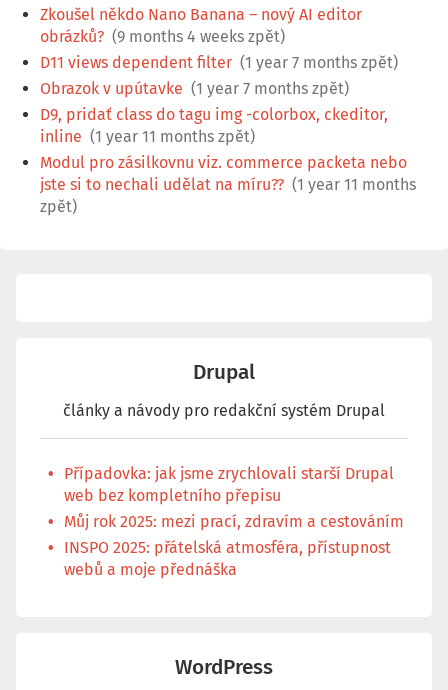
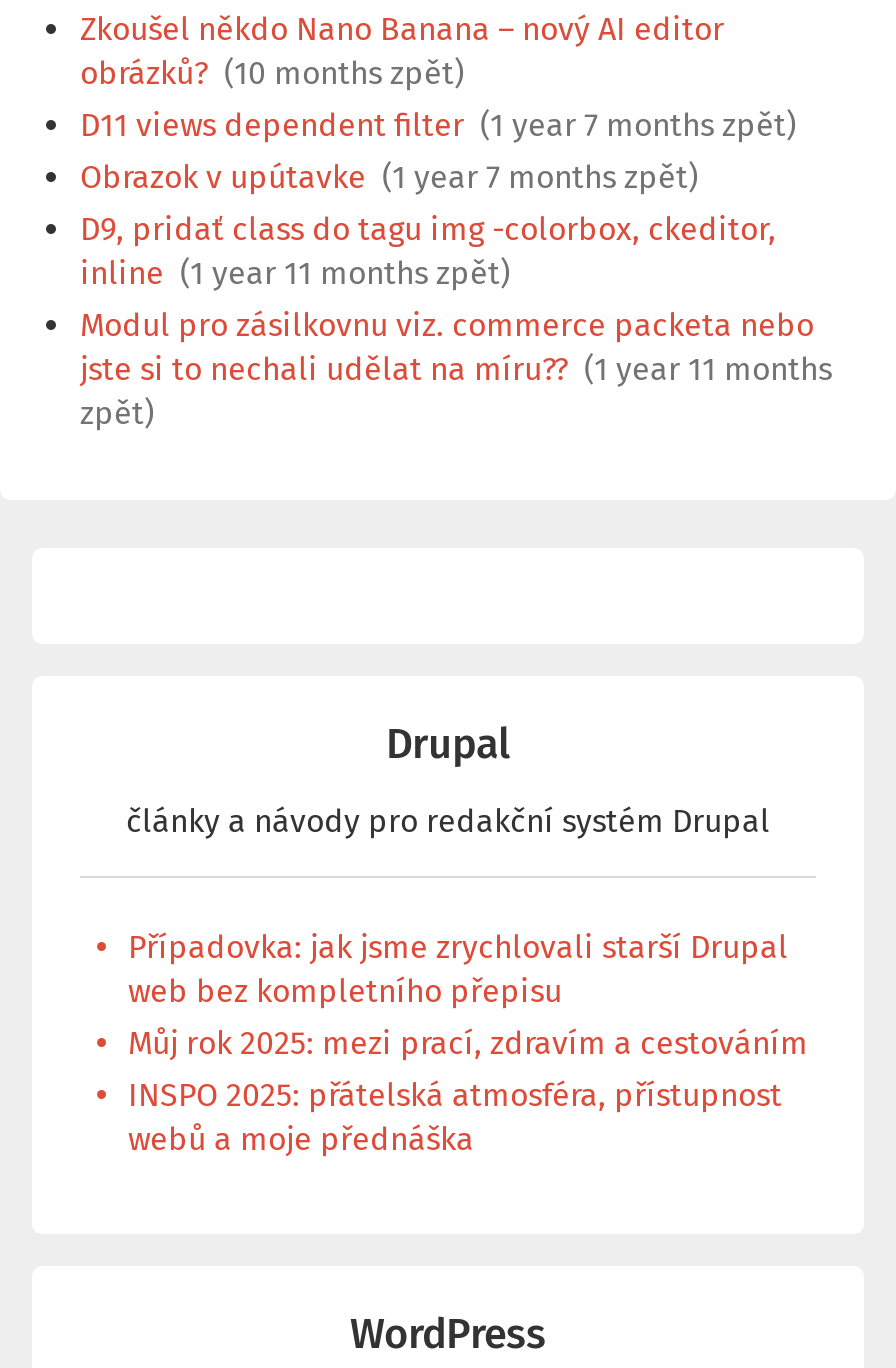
[40,26,285,45] obrázků? (9 months 4 weeks zpět) -> [80,53,464,91] obrázků? (10 months zpět)

